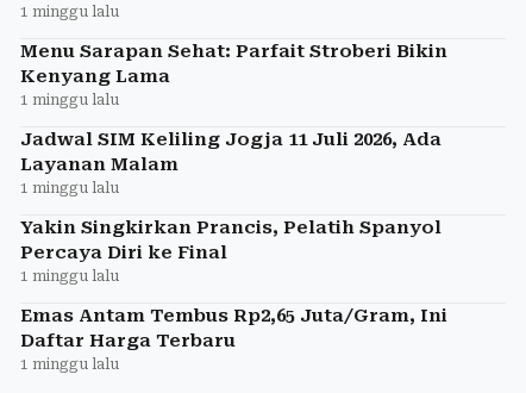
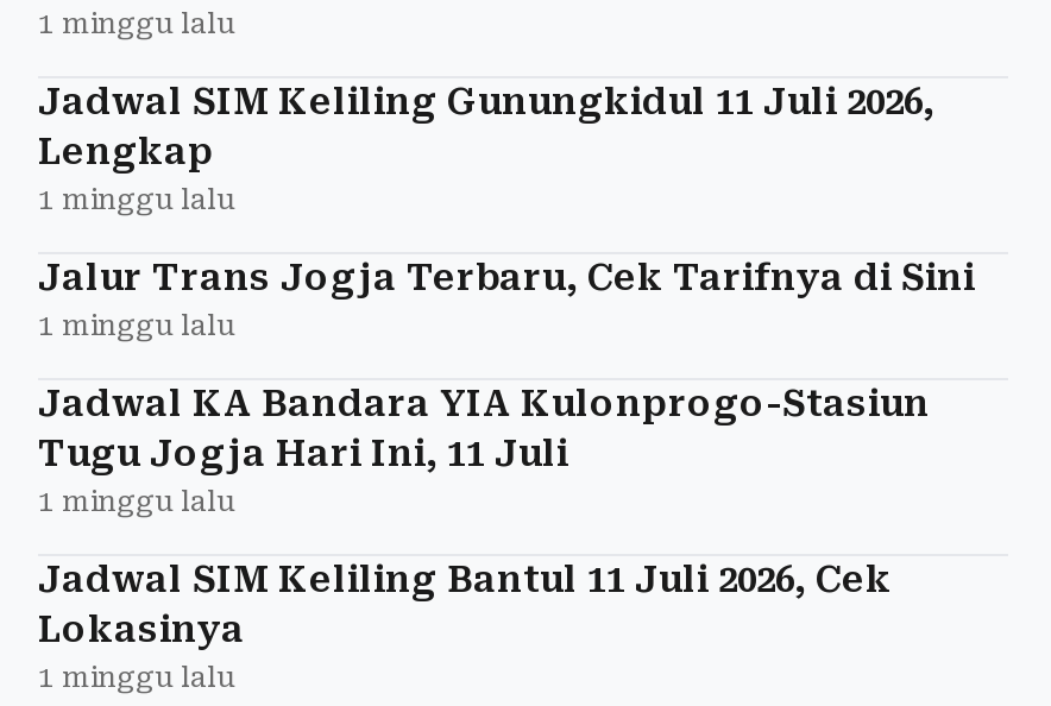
[20,40,447,87] Menu Sarapan Sehat: Parfait Stroberi Bikin | Kenyang Lama -> [38,80,934,173] Jadwal SIM Keliling Gunungkidul 11 Juli 2026, | Lengkap
[20,128,442,175] Jadwal SIM Keliling Jogja 11 Juli 2026, Ada | Layanan Malam -> [38,256,975,299] Jalur Trans Jogja Terbaru, Cek Tarifnya di Sini
[20,217,442,263] Yakin Singkirkan Prancis, Pelatih Spanyol | Percaya Diri ke Final -> [38,382,930,475] Jadwal KA Bandara YIA Kulonprogo-Stasiun | Tugu Jogja Hari Ini, 11 Juli
[20,305,447,351] Emas Antam Tembus Rp2,65 Juta/Gram, Ini | Daftar Harga Terbaru -> [38,558,892,651] Jadwal SIM Keliling Bantul 11 Juli 2026, Cek | Lokasinya

